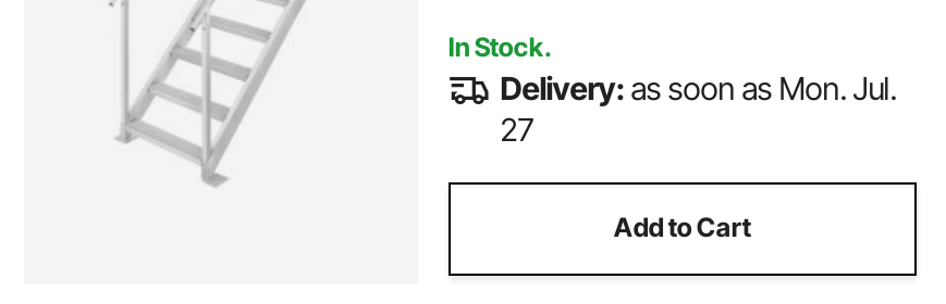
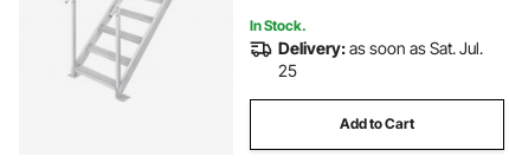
[500,70,896,107] Delivery: as soon as Mon. Jul. -> [278,38,483,58] Delivery: as soon as Sat. Jul.
[500,111,533,148] 27 -> [278,60,297,81] 25

